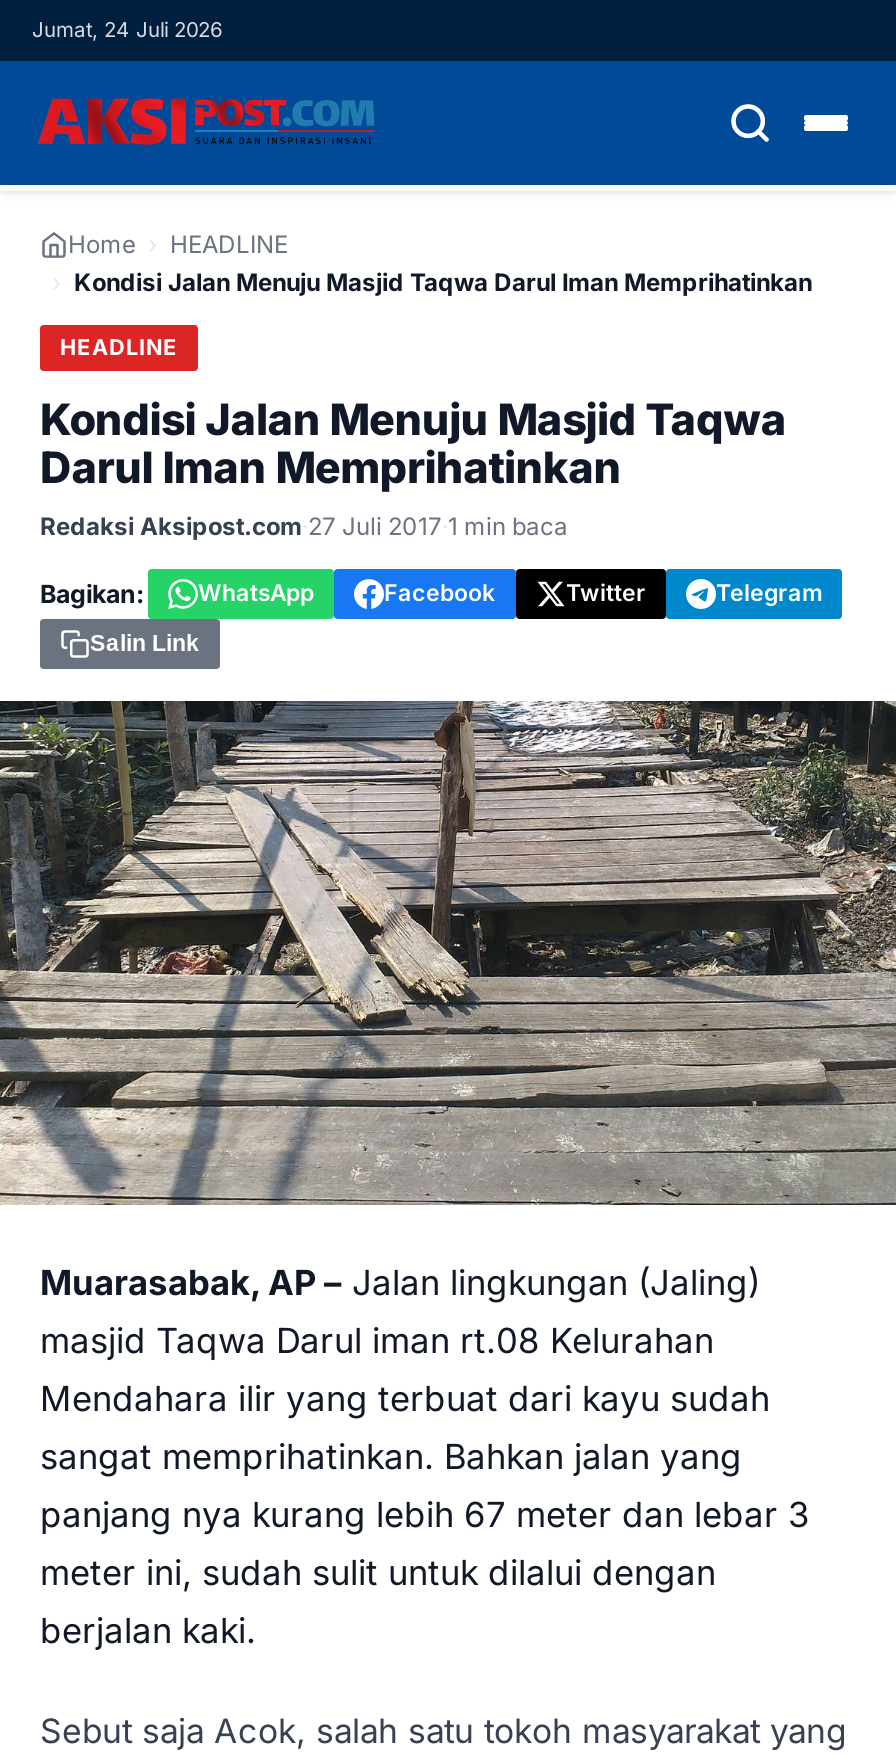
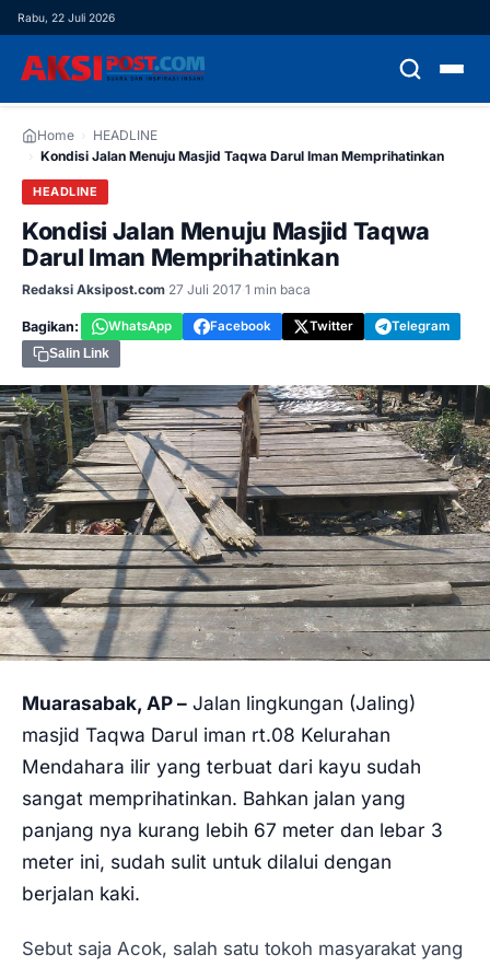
[32,17,222,41] Jumat, 24 Juli 2026 -> [17,11,115,24] Rabu, 22 Juli 2026

